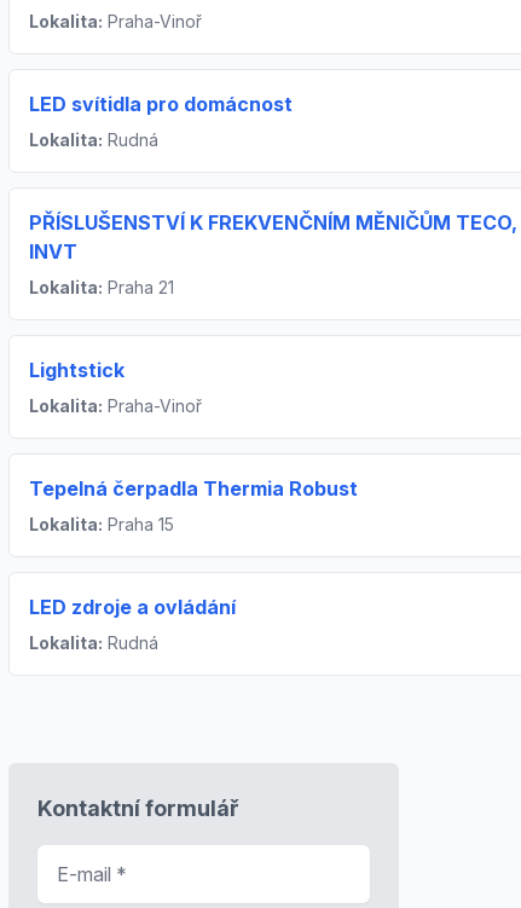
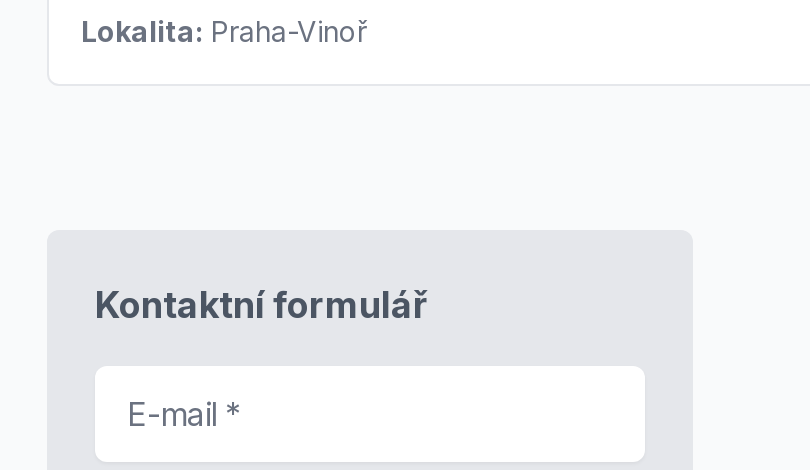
[29,91,517,652] LED svítidla pro domácnost | Lokalita: Rudná | PŘÍSLUŠENSTVÍ K FREKVENČNÍM MĚNIČŮM TECO, | INVT | Lokalita: Praha 21 | Lightstick | Lokalita: Praha-Vinoř | Tepelná čerpadla Thermia Robust | Lokalita: Praha 15 | LED zdroje a ovládání | Lokalita: Rudná -> none

